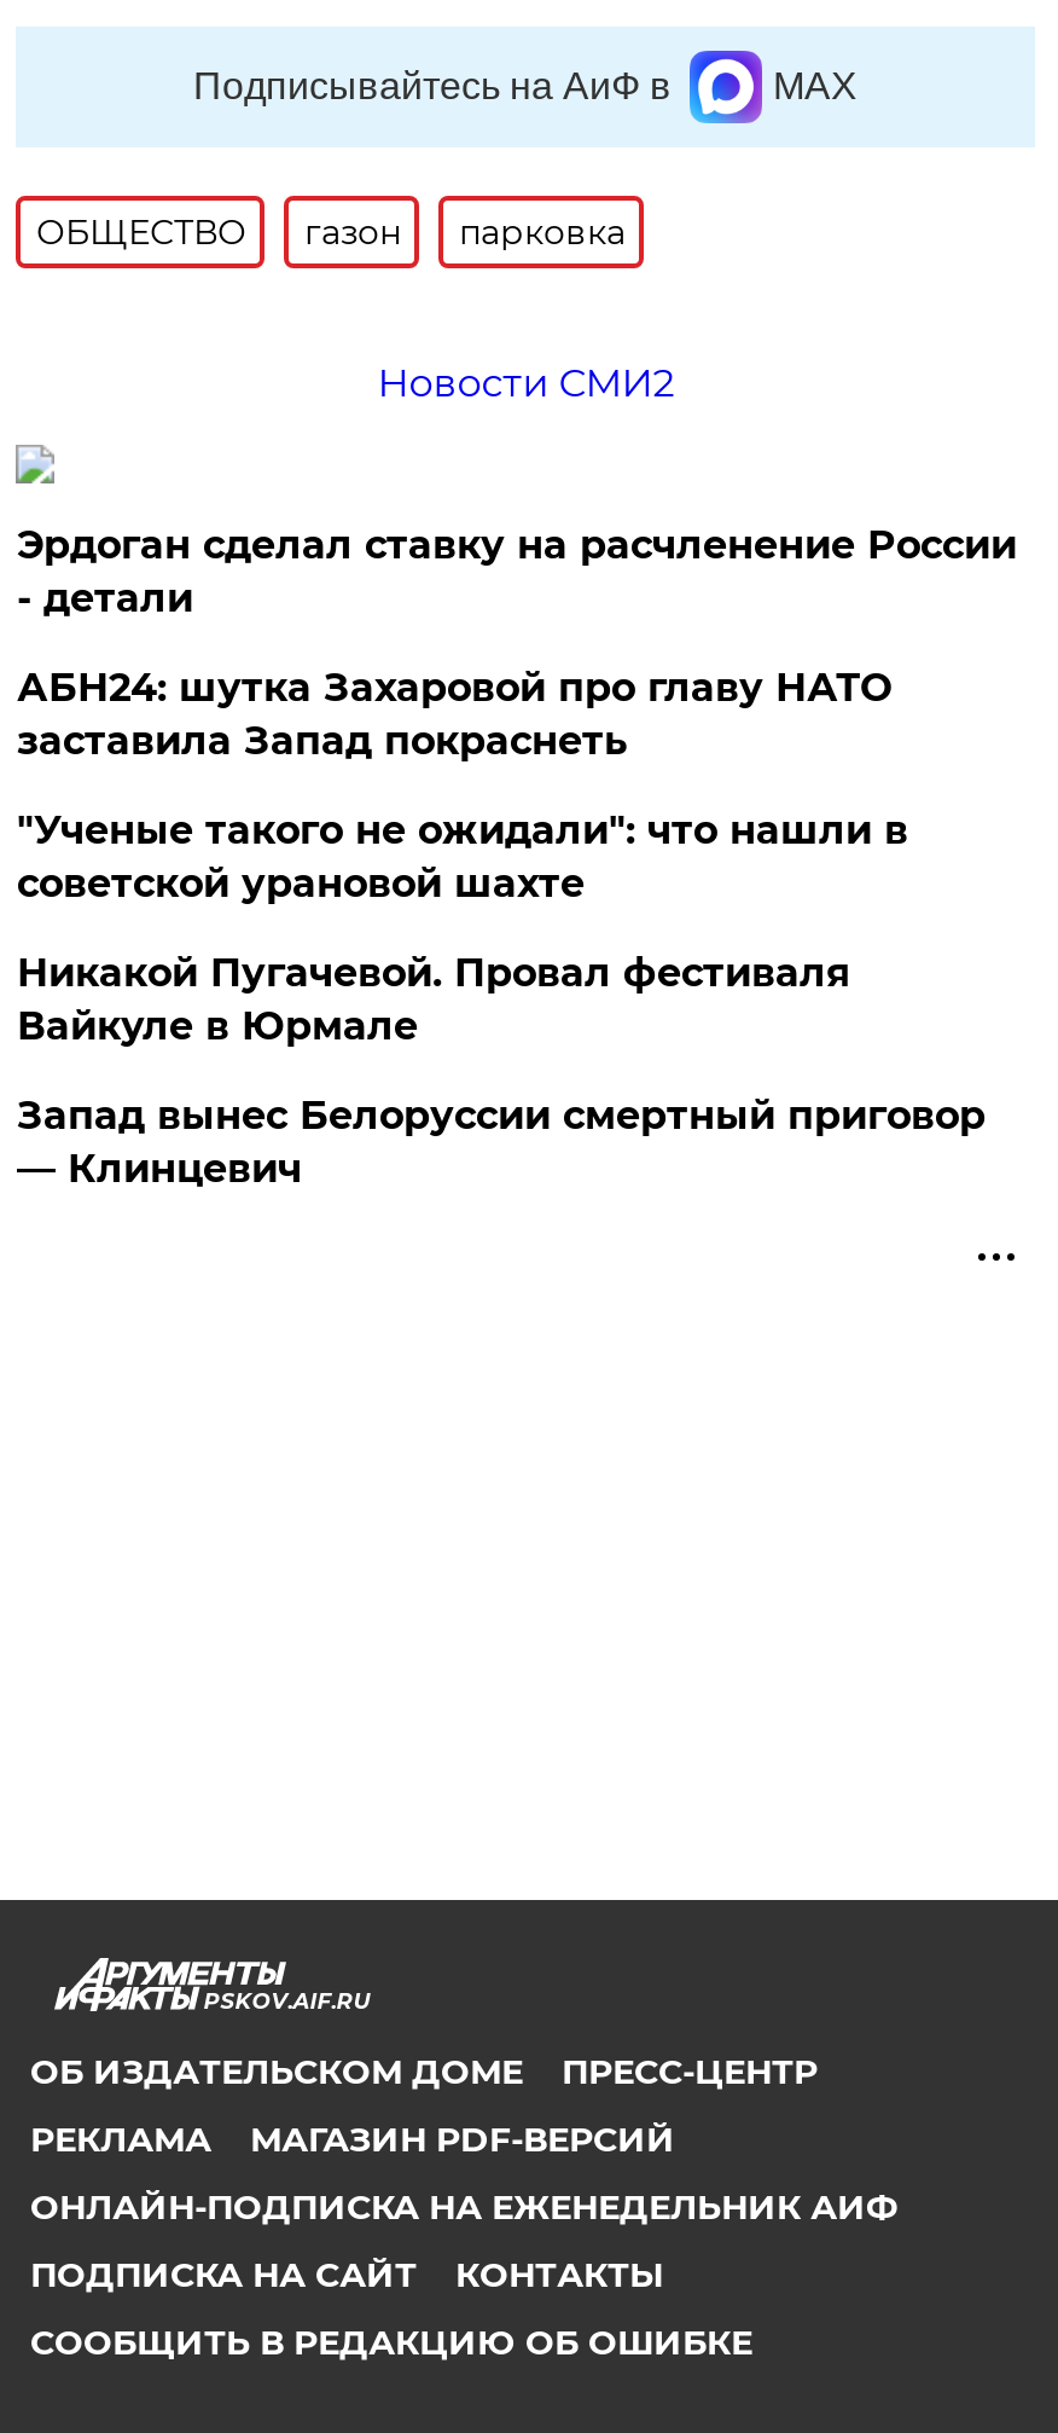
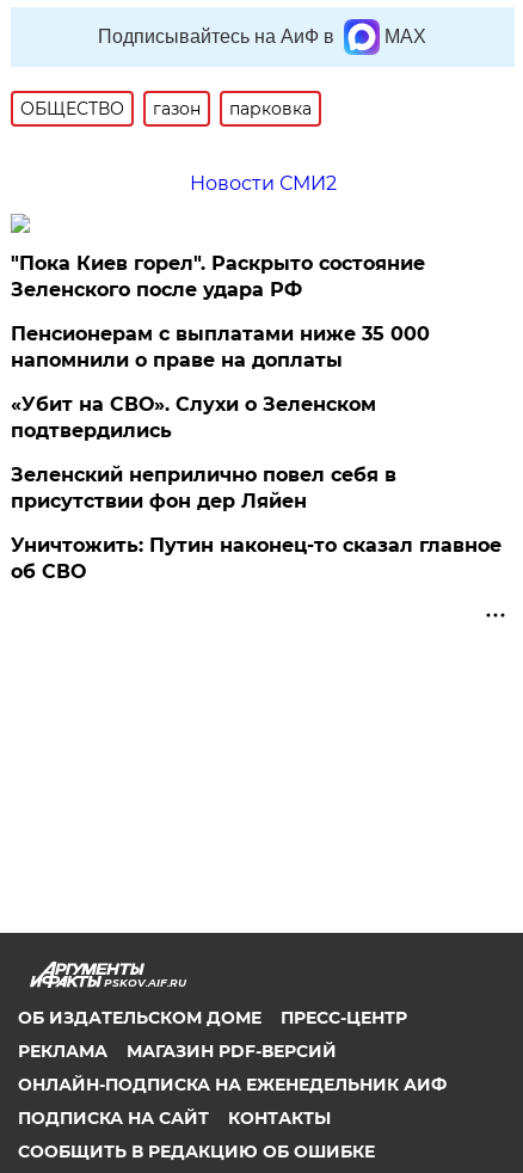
[17,522,1017,621] Эрдоган сделал ставку на расчленение России | - детали -> [11,252,426,301] "Пока Киев горел". Раскрыто состояние | Зеленского после удара РФ
[17,665,891,764] АБН24: шутка Захаровой про главу НАТО | заставила Запад покраснеть -> [11,322,430,371] Пенсионерам с выплатами ниже 35 000 | напомнили о праве на доплаты
[17,807,908,906] "Ученые такого не ожидали": что нашли в | советской урановой шахте -> [11,393,377,442] «Убит на СВО». Слухи о Зеленском | подтвердились
[17,950,850,1049] Никакой Пугачевой. Провал фестиваля | Вайкуле в Юрмале -> [11,463,397,512] Зеленский неприлично повел cебя в | присутствии фон дер Ляйен
[17,1092,985,1191] Запад вынес Белоруссии смертный приговор | — Клинцевич -> [11,534,502,583] Уничтожить: Путин наконец-то сказал главное | об СВО

